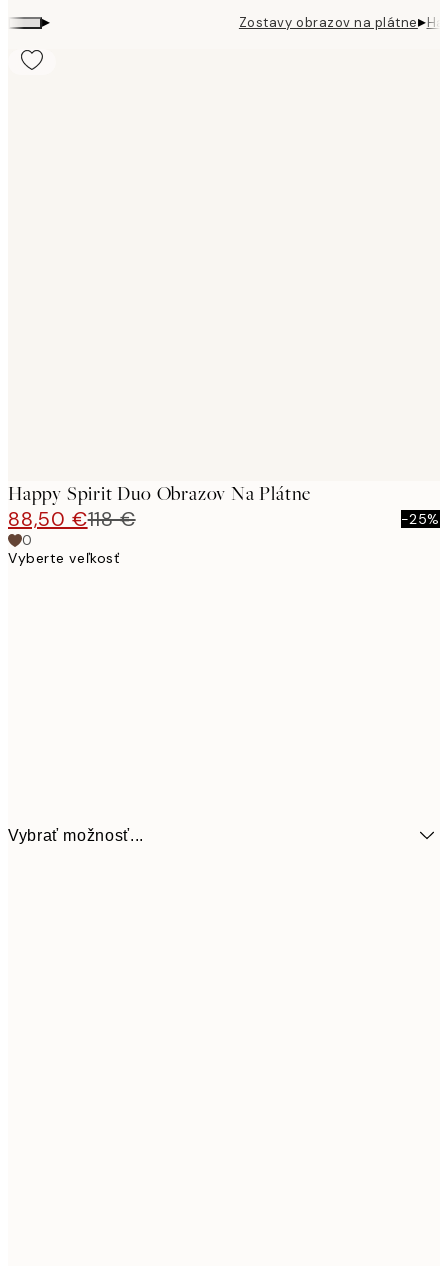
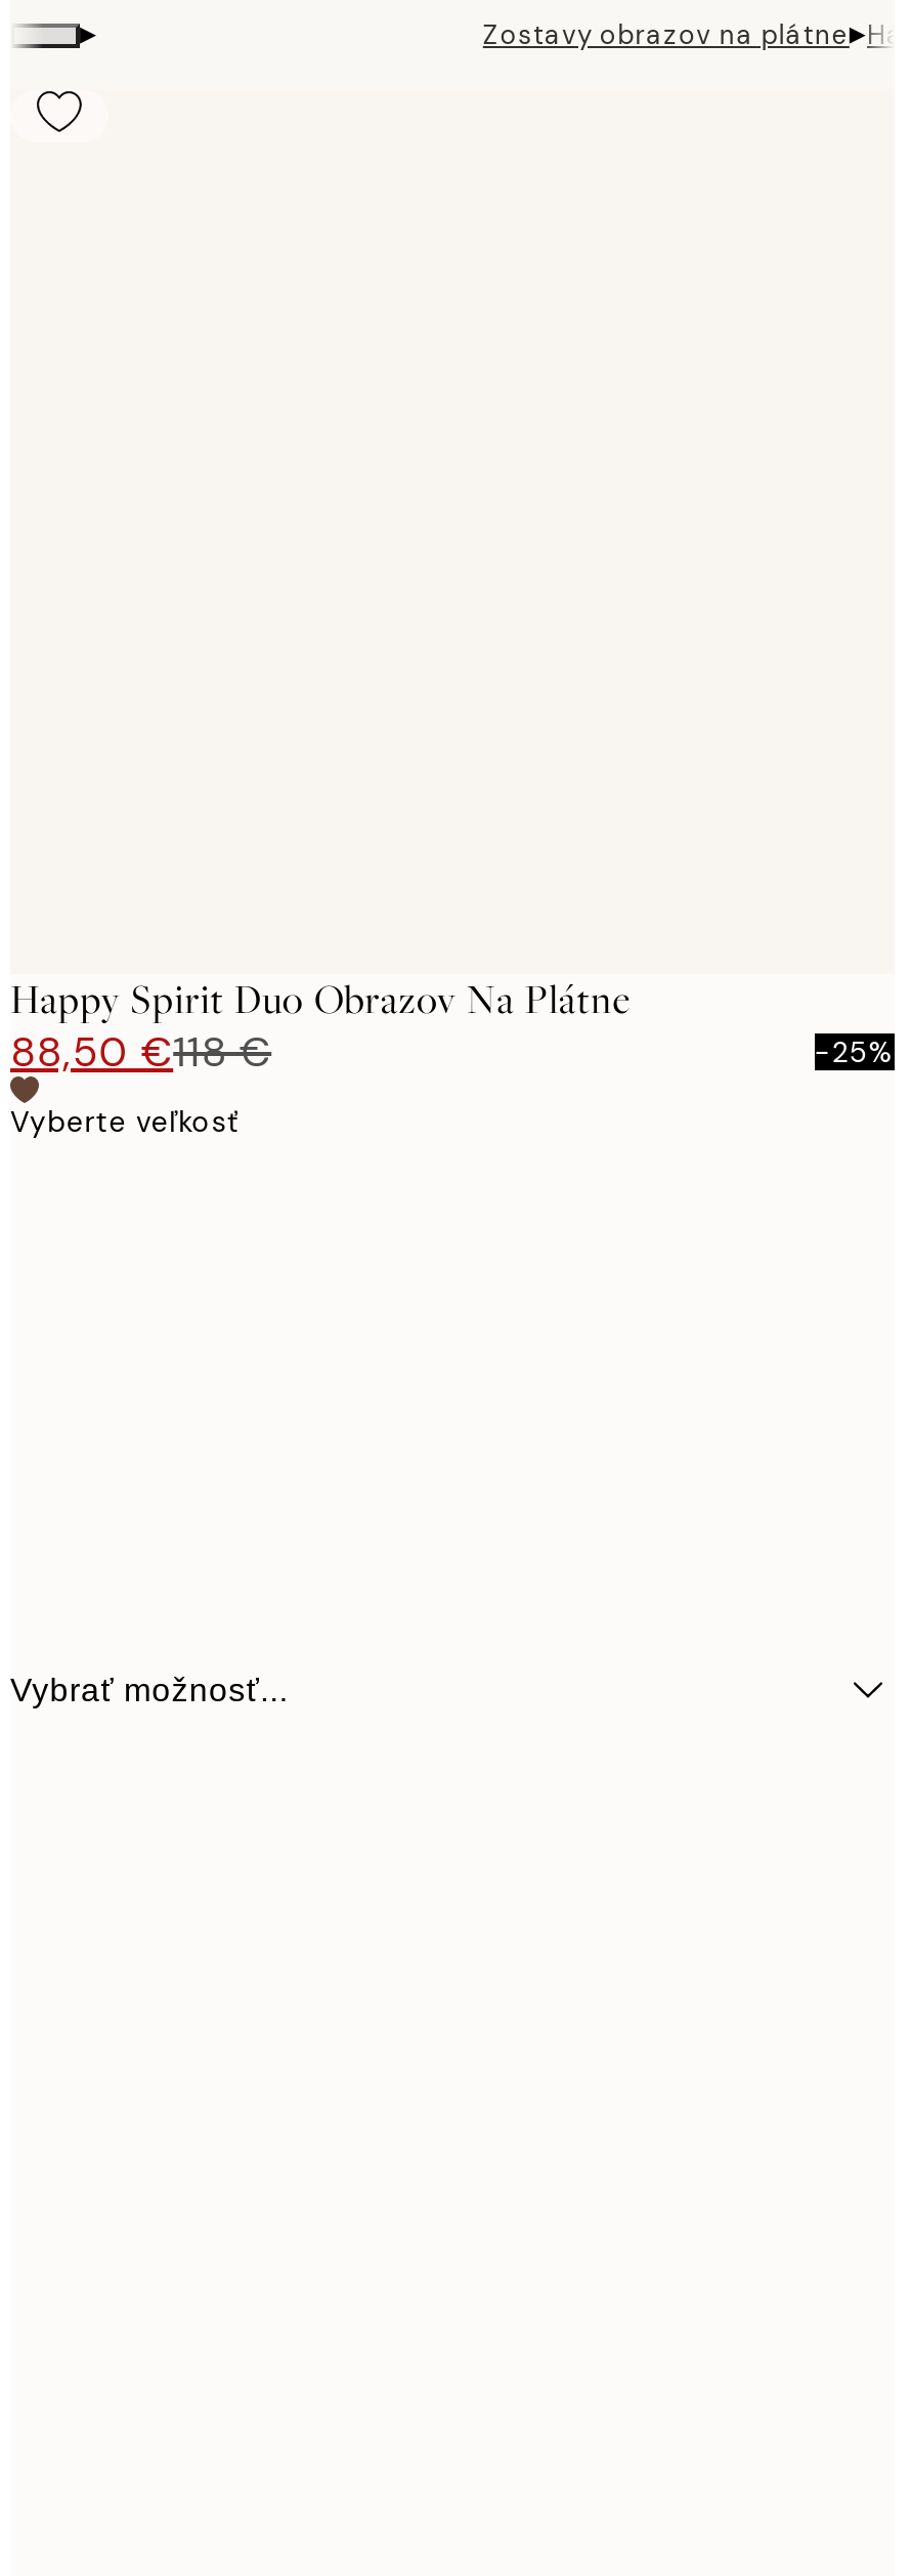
[22,532,32,549] 0 -> none

